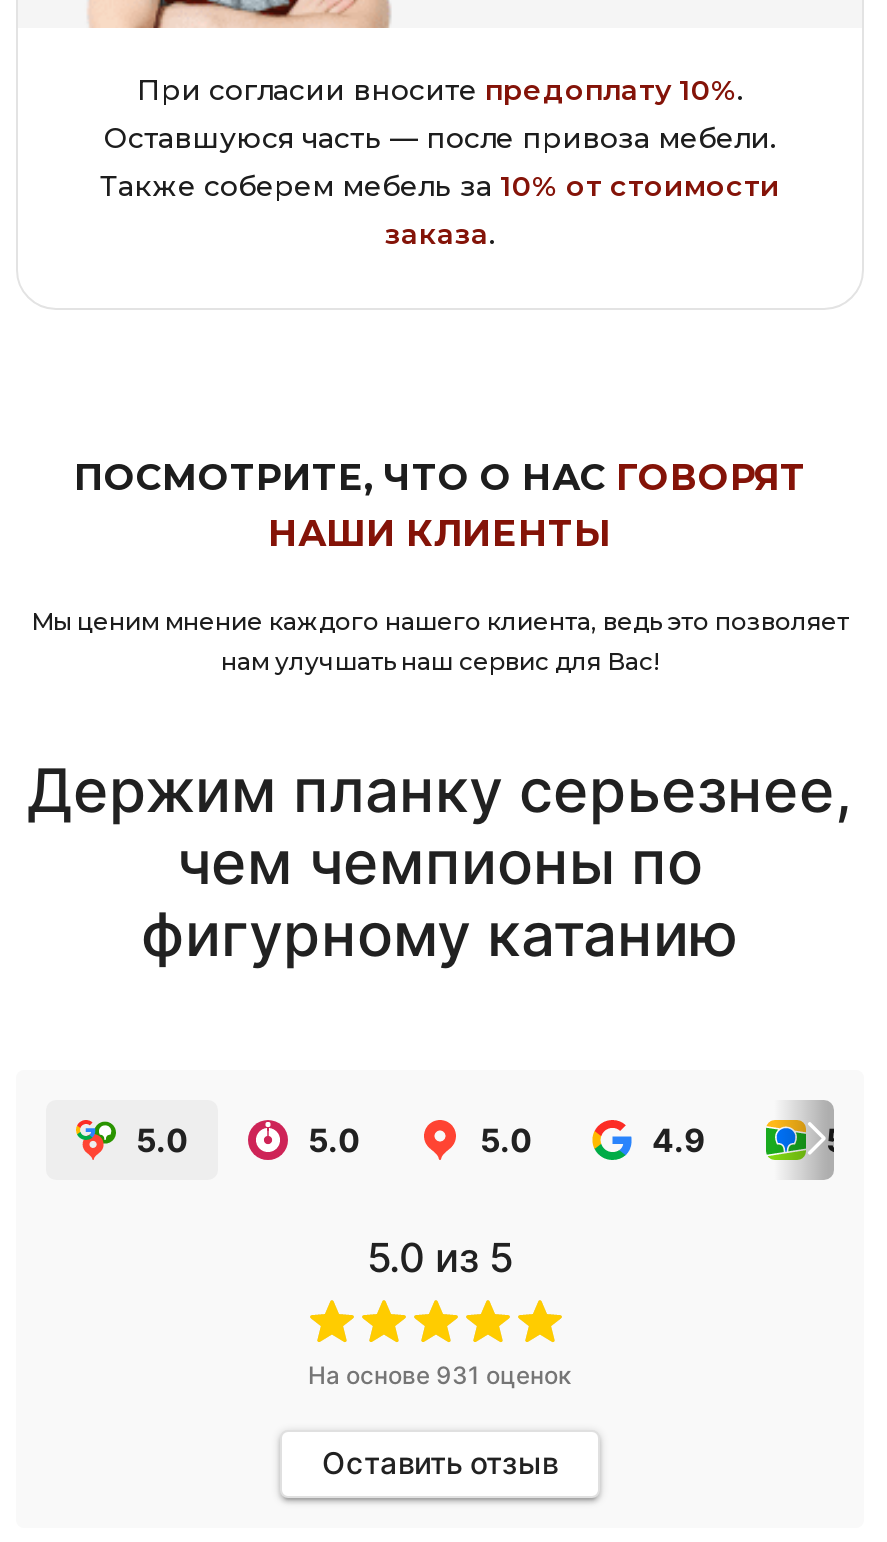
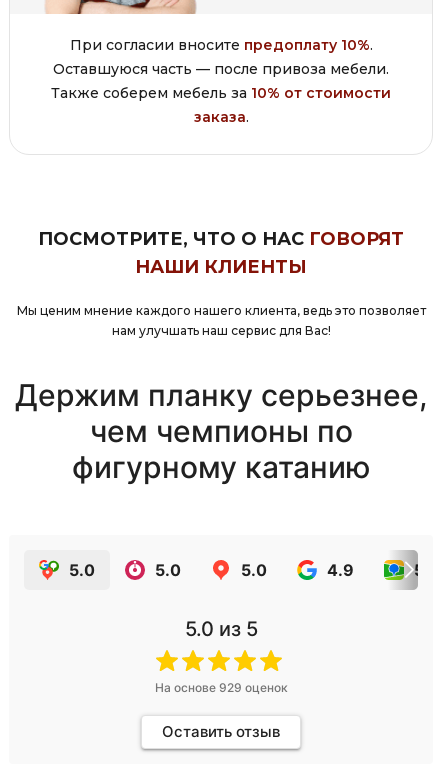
[308,1360,572,1390] На основе 931 оценок -> [154,680,287,695] На основе 929 оценок

